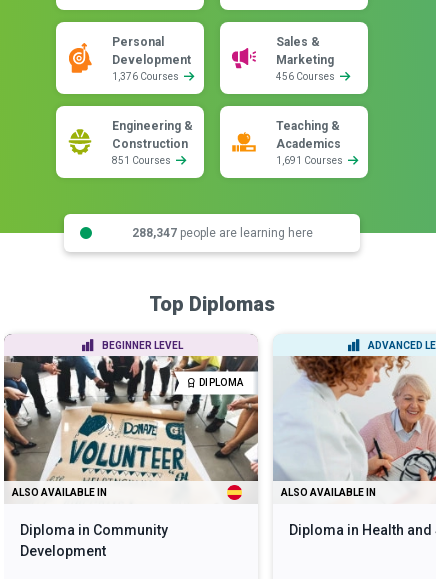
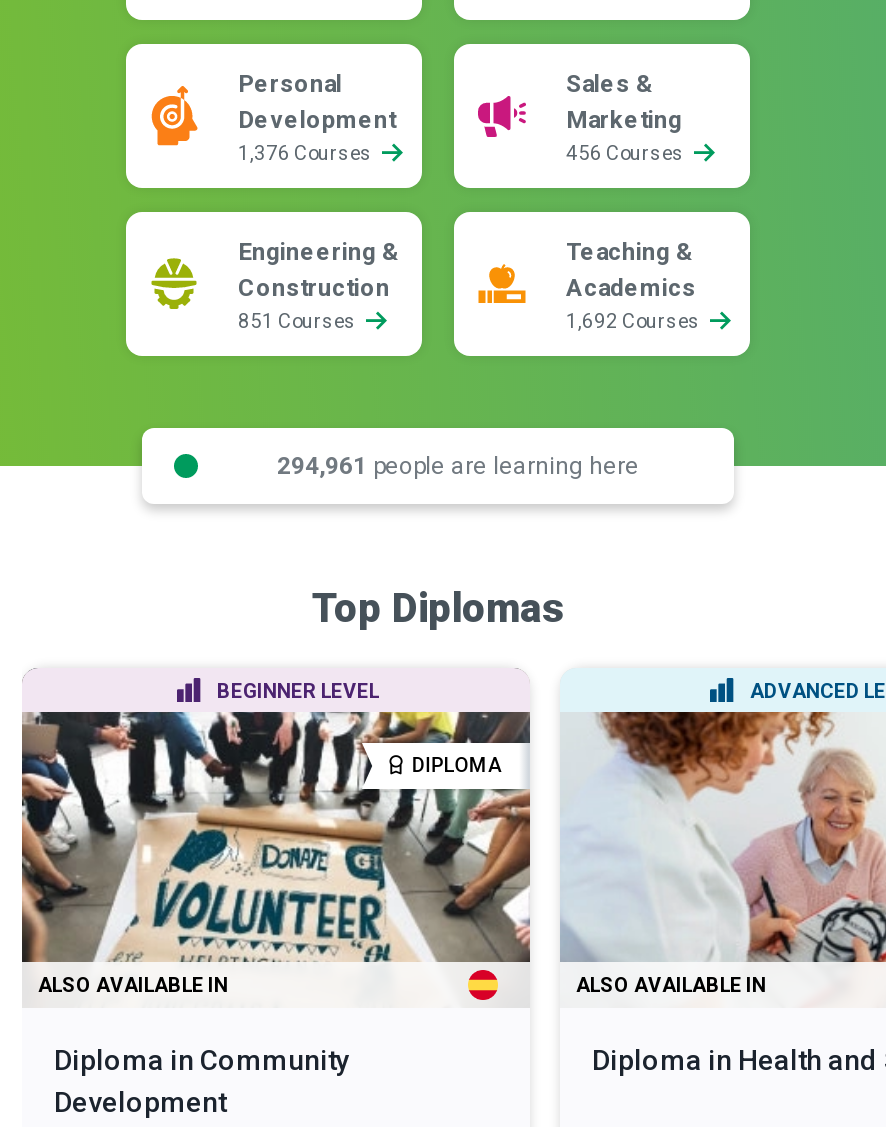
[276,155,345,166] 1,691 Courses -> [566,310,704,332] 1,692 Courses
[131,225,312,239] 288,347 people are learning here -> [277,451,639,479] 294,961 people are learning here

